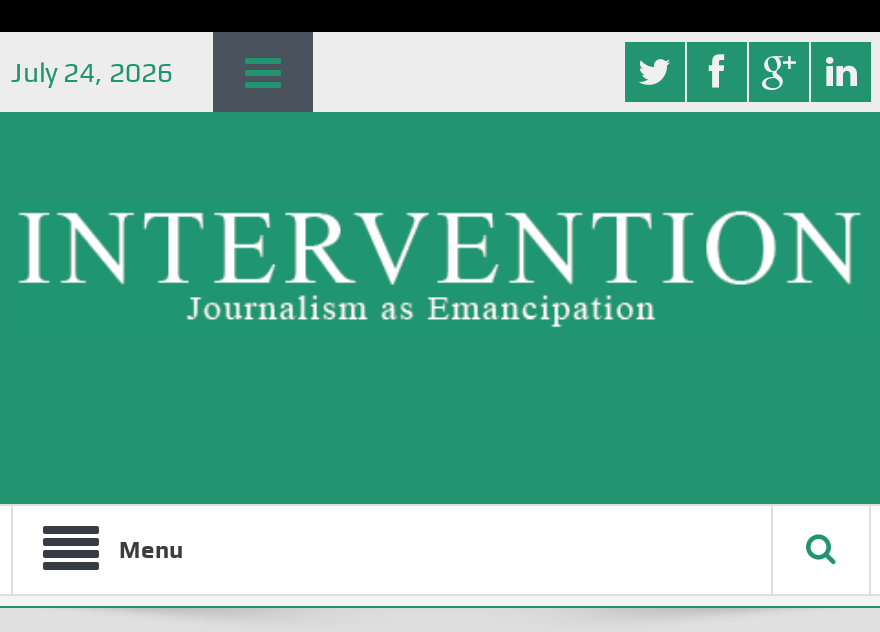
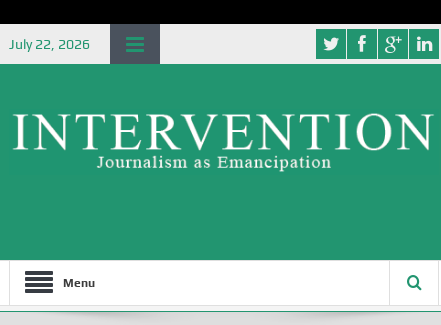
[11,56,173,88] July 24, 2026 -> [9,36,90,52] July 22, 2026

